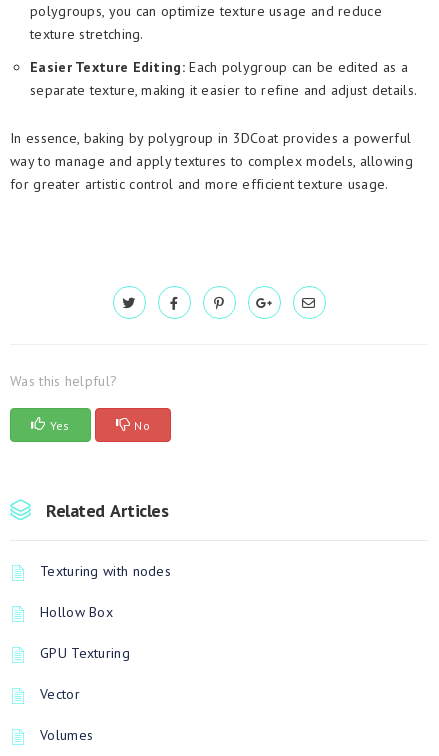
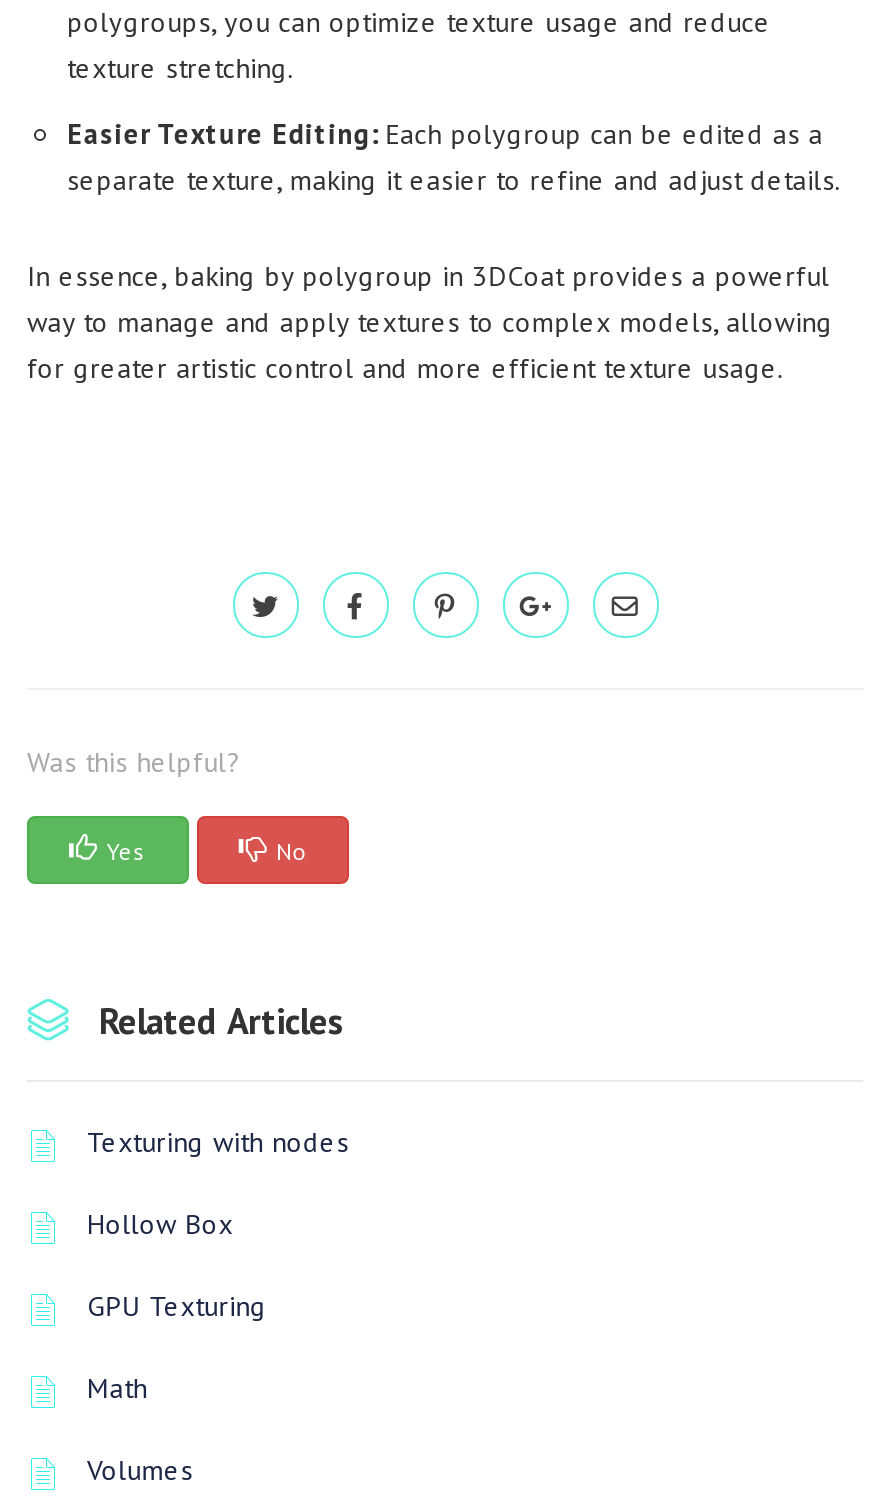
[40,685,80,703] Vector -> [87,1371,147,1407] Math

